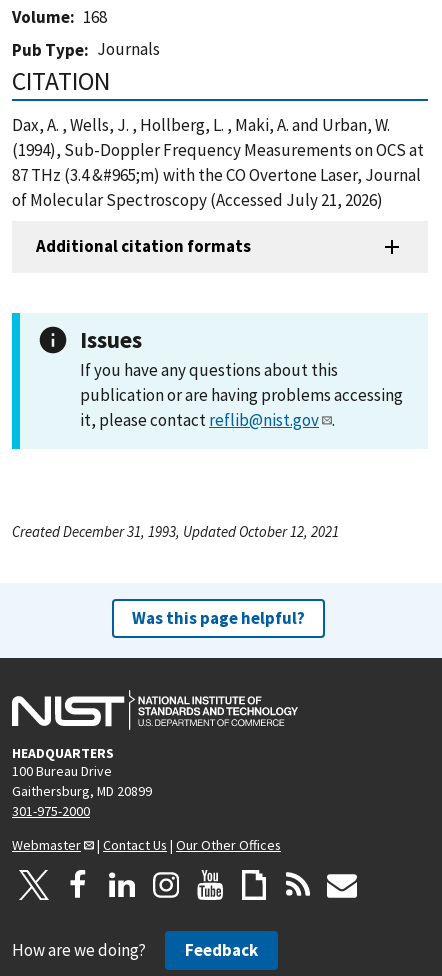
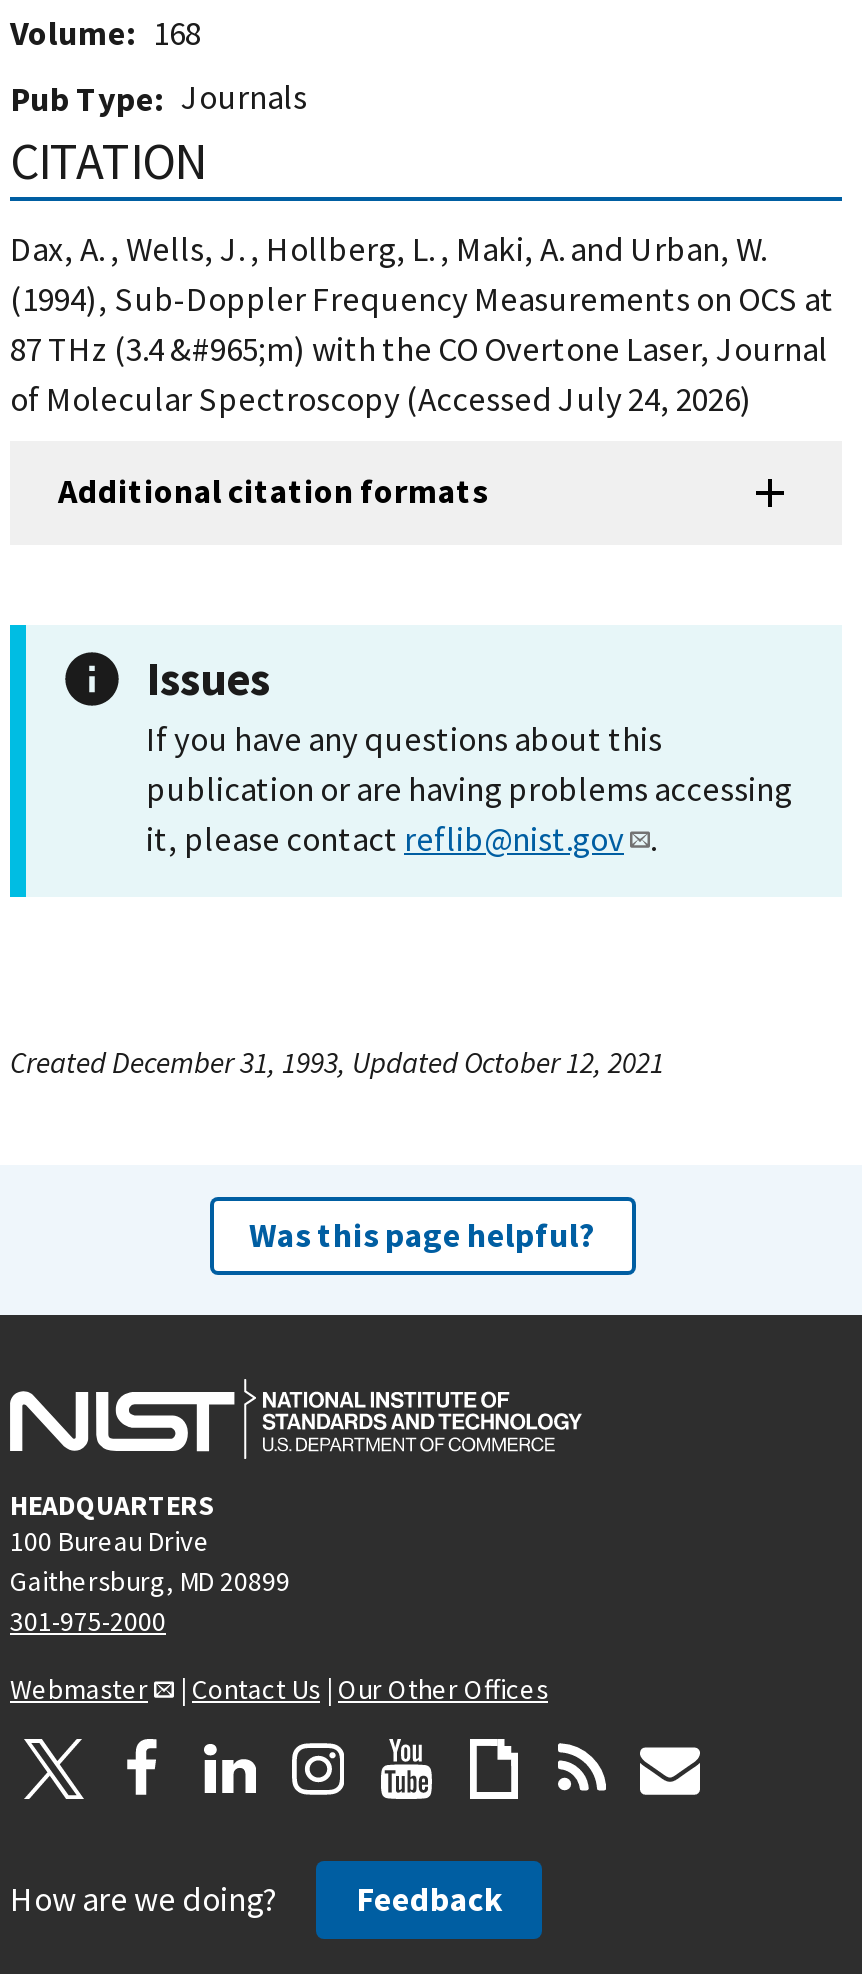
[12,189,383,211] of Molecular Spectroscopy (Accessed July 21, 2026) -> [10,377,752,421] of Molecular Spectroscopy (Accessed July 24, 2026)

